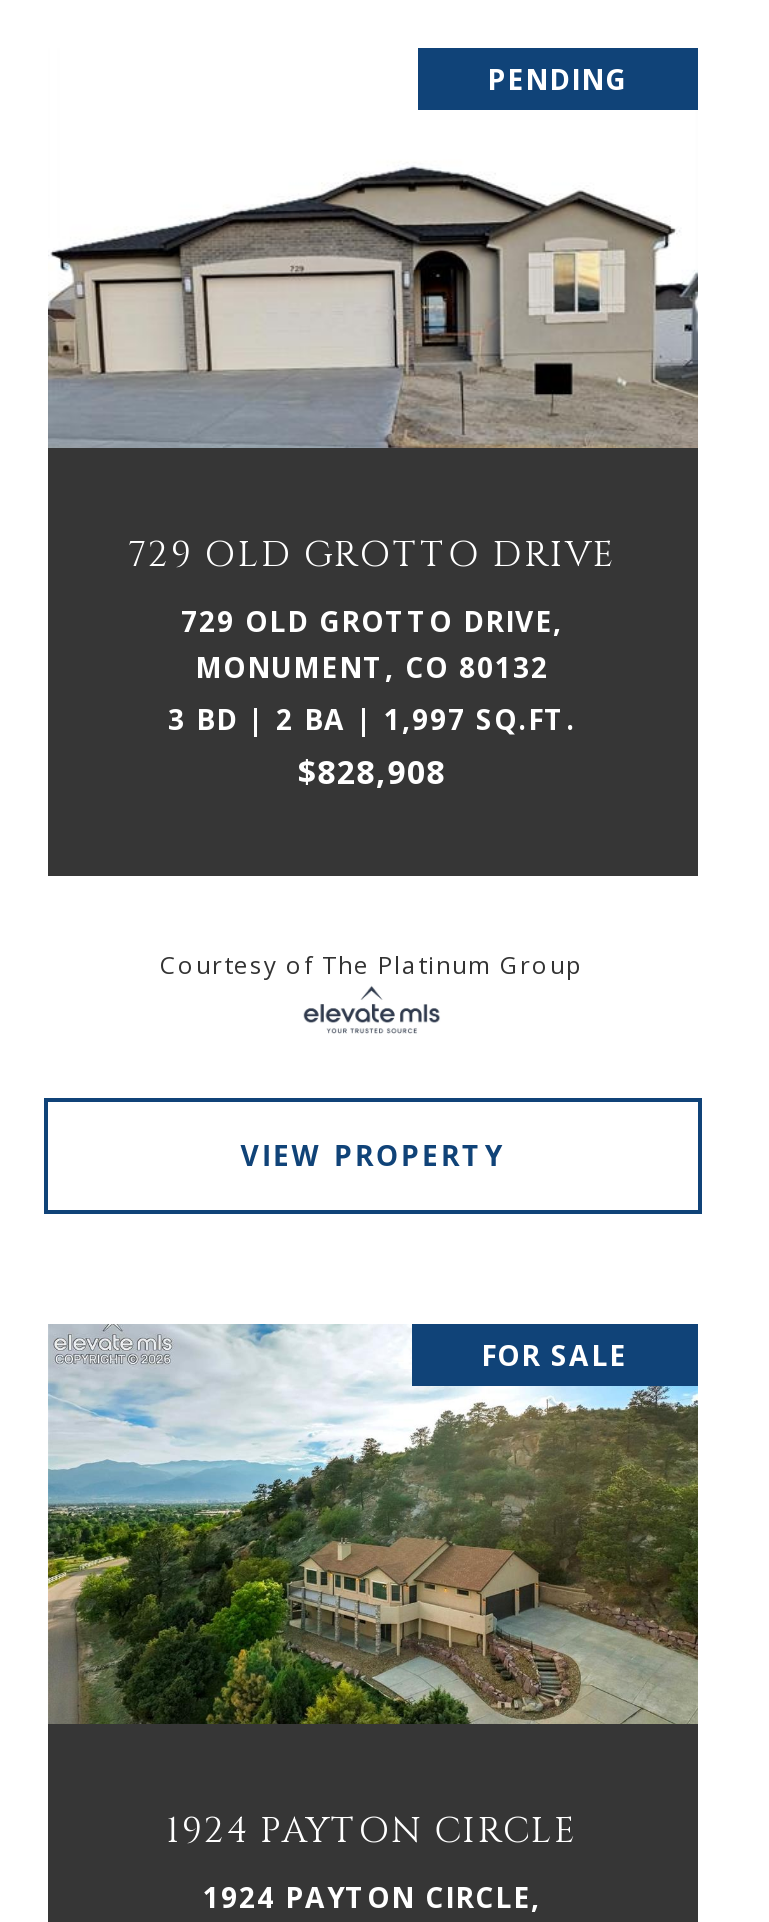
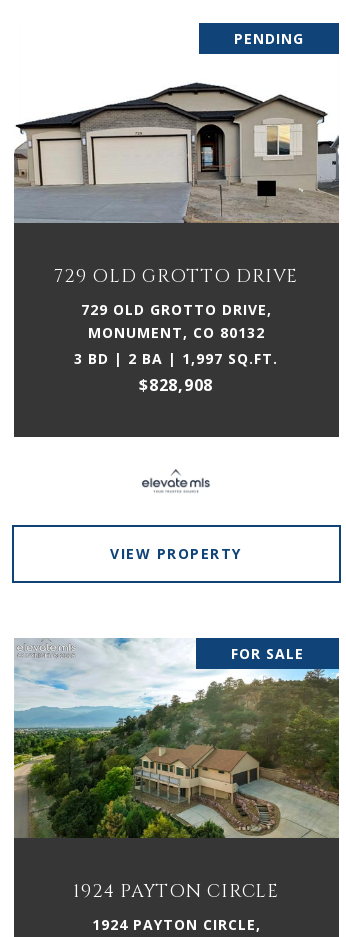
[160,948,584,982] Courtesy of The Platinum Group -> none

